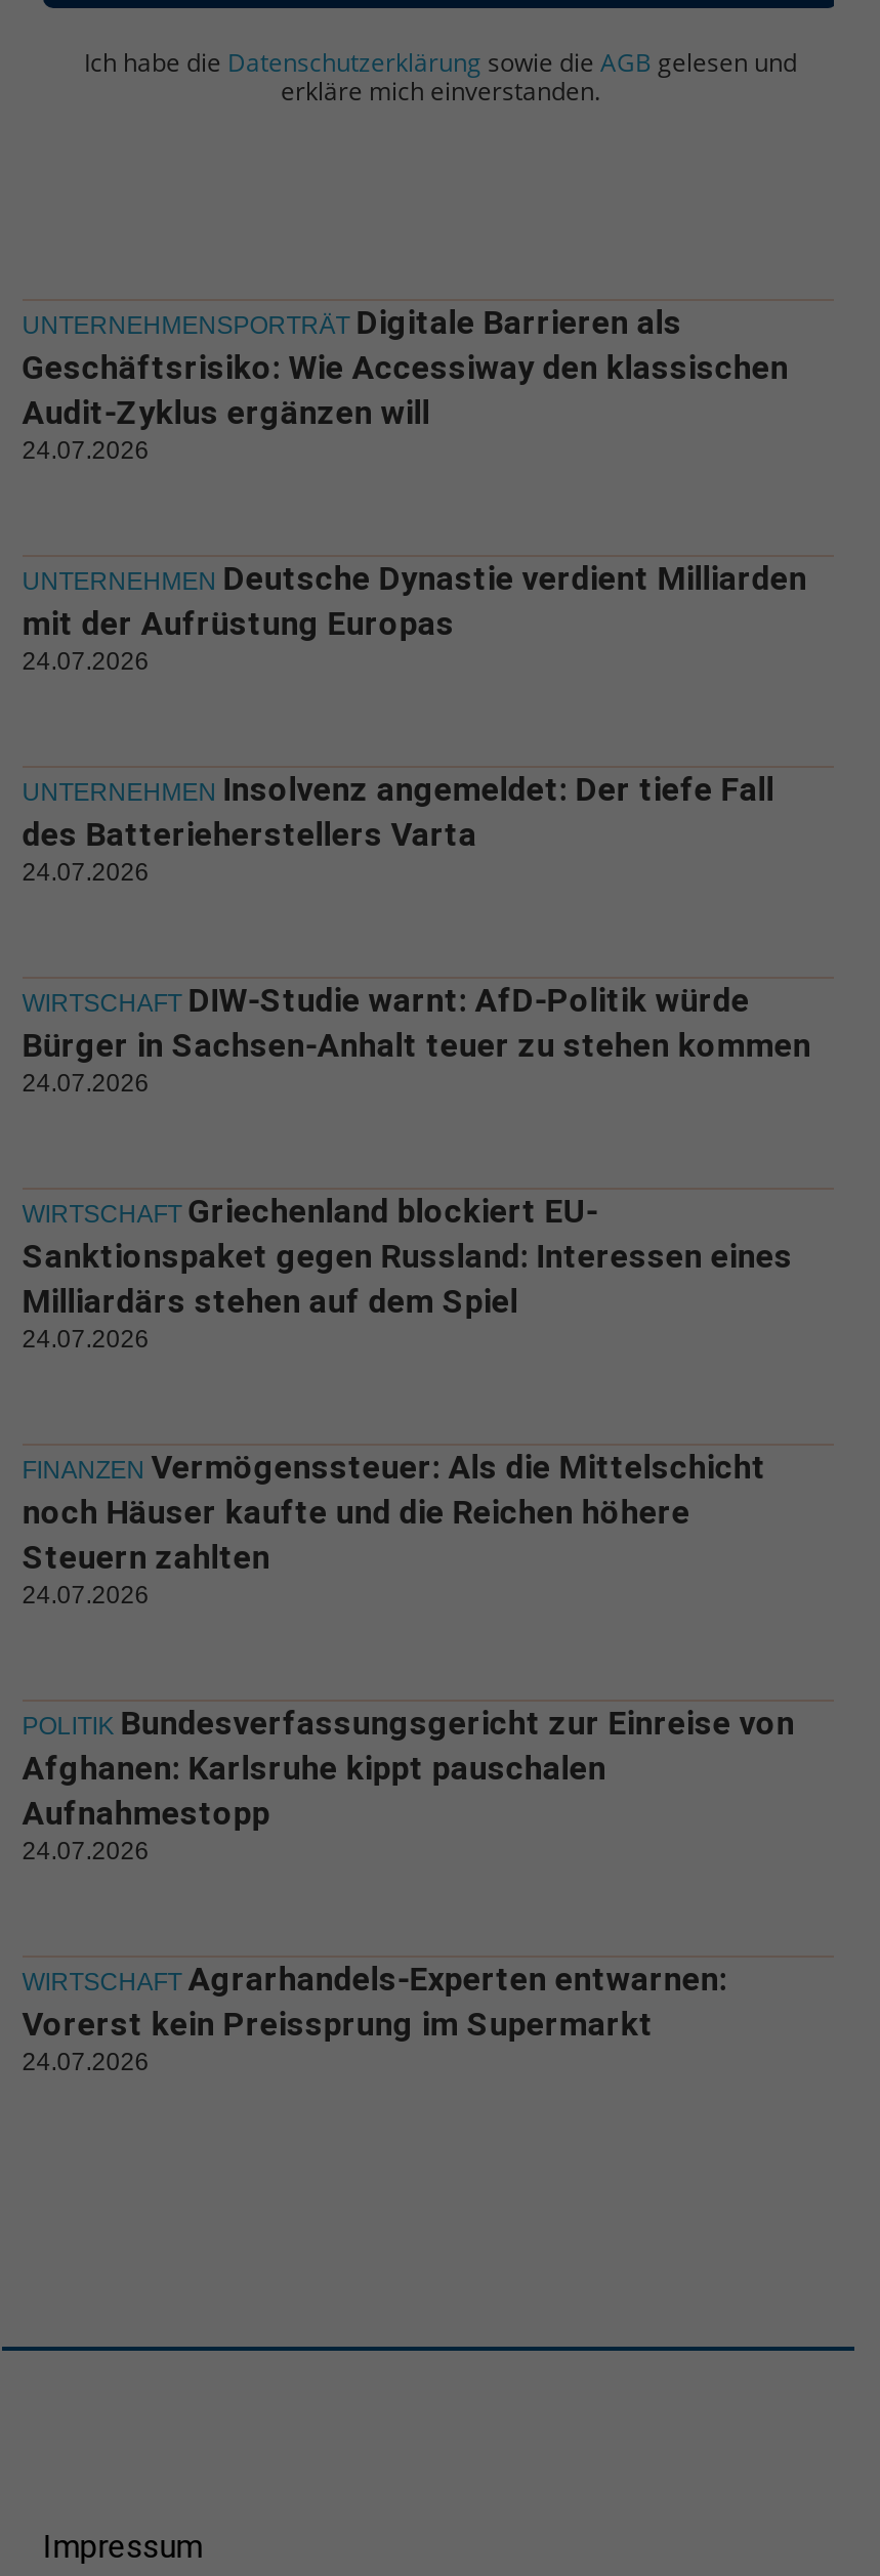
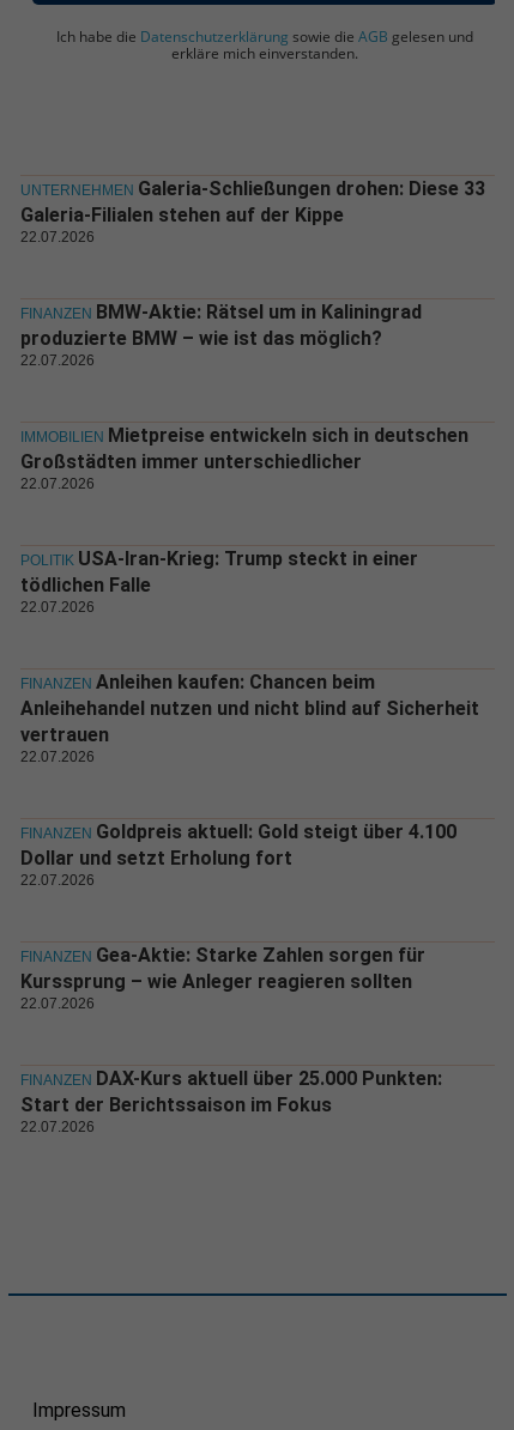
[22,303,788,465] UNTERNEHMENSPORTRÄT Digitale Barrieren als | Geschäftsrisiko: Wie Accessiway den klassischen | Audit-Zyklus ergänzen will | 24.07.2026 -> [20,177,485,246] UNTERNEHMEN Galeria-Schließungen drohen: Diese 33 | Galeria-Filialen stehen auf der Kippe | 22.07.2026
[22,559,807,676] UNTERNEHMEN Deutsche Dynastie verdient Milliarden | mit der Aufrüstung Europas | 24.07.2026 -> [20,301,421,369] FINANZEN BMW-Aktie: Rätsel um in Kaliningrad | produzierte BMW – wie ist das möglich? | 22.07.2026
[22,770,774,887] UNTERNEHMEN Insolvenz angemeldet: Der tiefe Fall | des Batterieherstellers Varta | 24.07.2026 -> [20,424,468,492] IMMOBILIEN Mietpreise entwickeln sich in deutschen | Großstädten immer unterschiedlicher | 22.07.2026
[22,981,811,1098] WIRTSCHAFT DIW-Studie warnt: AfD-Politik würde | Bürger in Sachsen-Anhalt teuer zu stehen kommen | 24.07.2026 -> [20,548,418,616] POLITIK USA-Iran-Krieg: Trump steckt in einer | tödlichen Falle | 22.07.2026
[22,1192,792,1354] WIRTSCHAFT Griechenland blockiert EU- | Sanktionspaket gegen Russland: Interessen eines | Milliardärs stehen auf dem Spiel | 24.07.2026 -> [20,671,479,766] FINANZEN Anleihen kaufen: Chancen beim | Anleihehandel nutzen und nicht blind auf Sicherheit | vertrauen | 22.07.2026
[22,1448,766,1610] FINANZEN Vermögenssteuer: Als die Mittelschicht | noch Häuser kaufte und die Reichen höhere | Steuern zahlten | 24.07.2026 -> [20,821,456,889] FINANZEN Goldpreis aktuell: Gold steigt über 4.100 | Dollar und setzt Erholung fort | 22.07.2026
[22,1704,794,1866] POLITIK Bundesverfassungsgericht zur Einreise von | Afghanen: Karlsruhe kippt pauschalen | Aufnahmestopp | 24.07.2026 -> [20,944,425,1012] FINANZEN Gea-Aktie: Starke Zahlen sorgen für | Kurssprung – wie Anleger reagieren sollten | 22.07.2026
[22,1960,727,2077] WIRTSCHAFT Agrarhandels-Experten entwarnen: | Vorerst kein Preissprung im Supermarkt | 24.07.2026 -> [20,1067,442,1136] FINANZEN DAX-Kurs aktuell über 25.000 Punkten: | Start der Berichtssaison im Fokus | 22.07.2026

